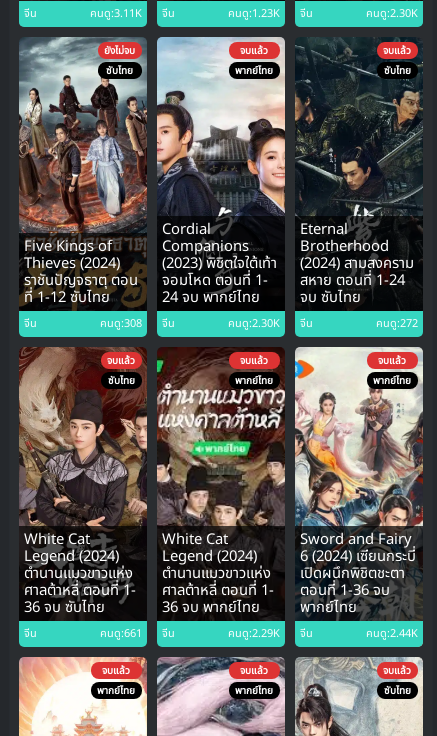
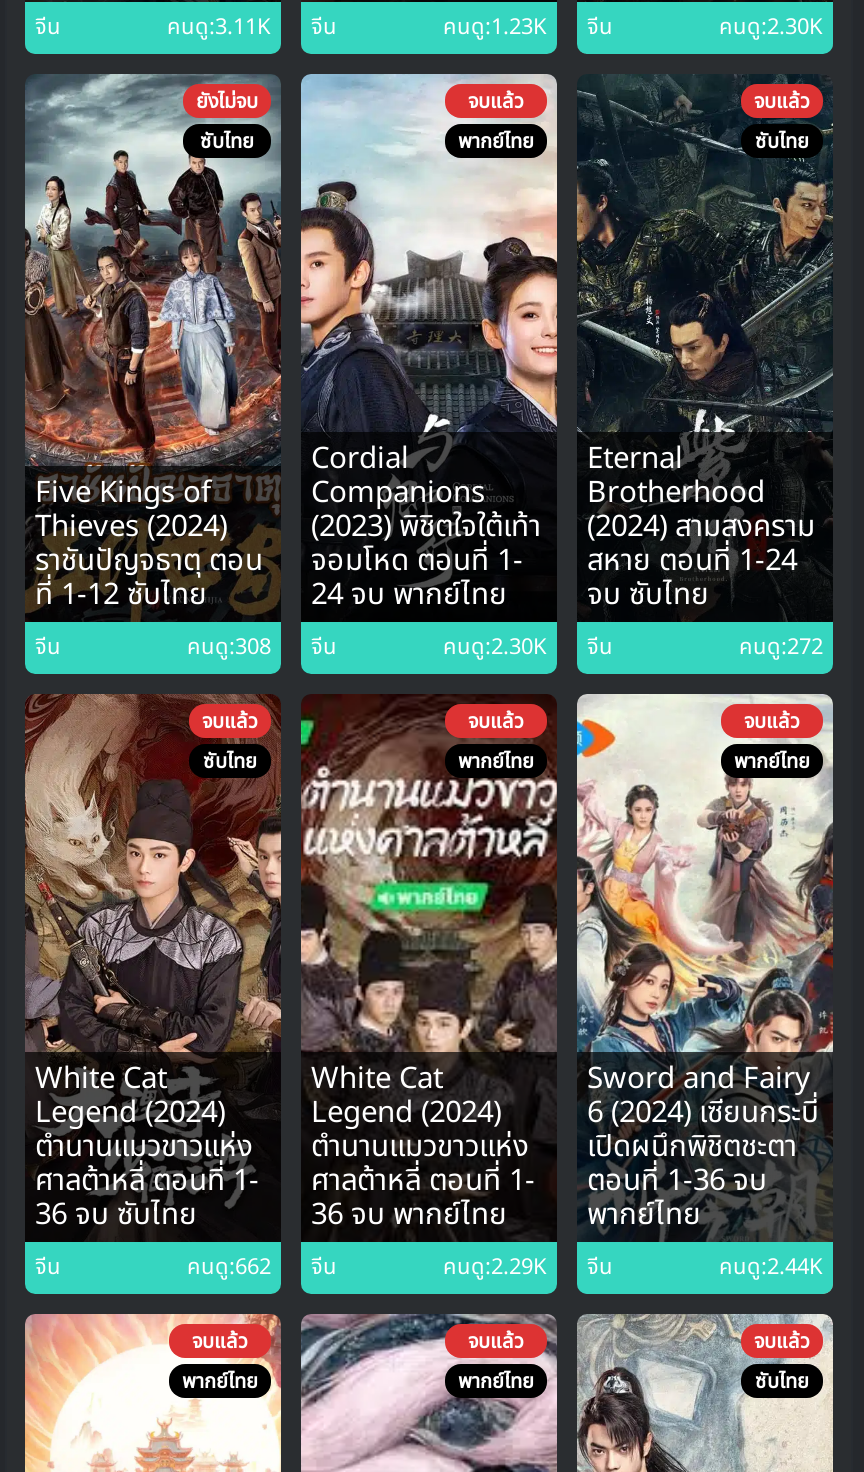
[100,625,175,642] คนดู:661 จีน -> [187,1250,337,1284] คนดู:662 จีน

